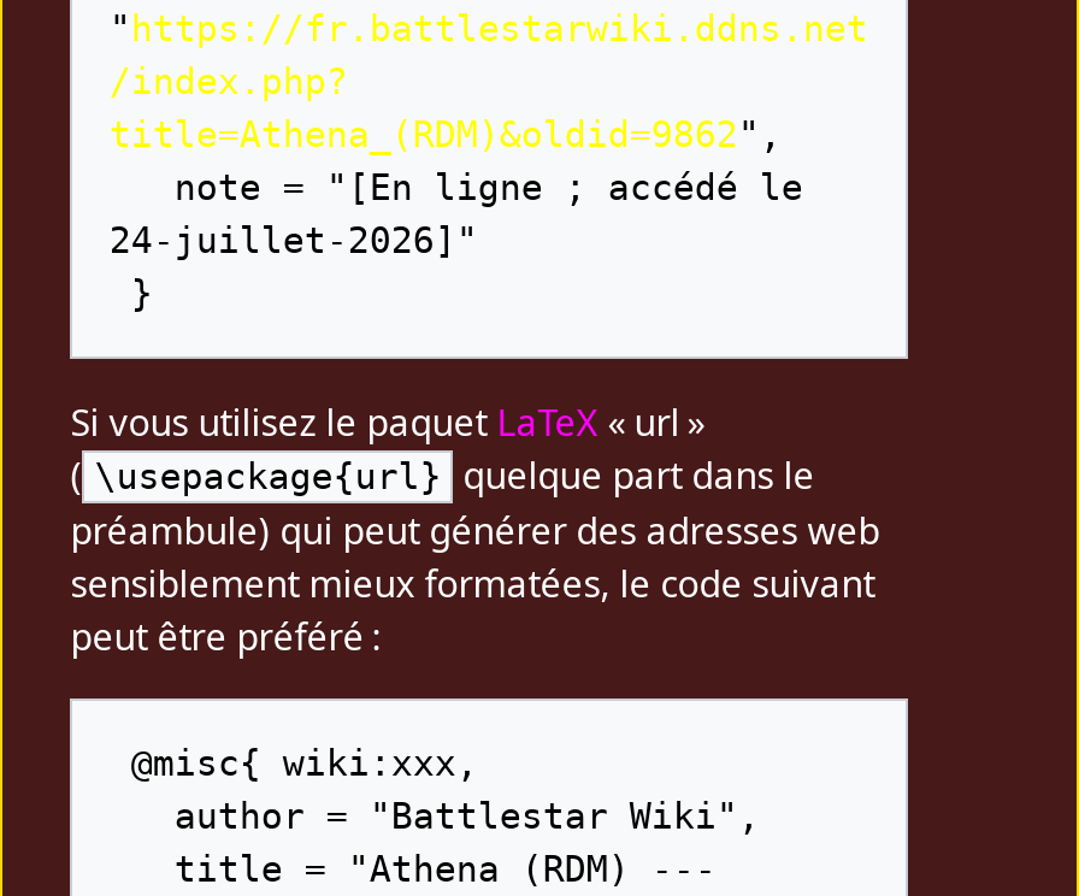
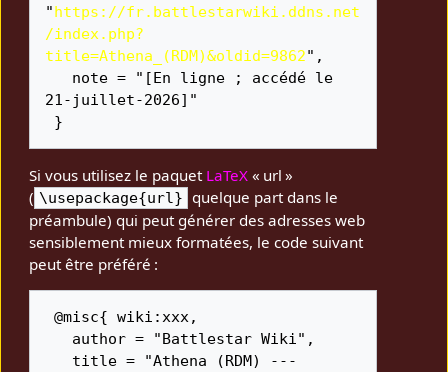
[109,218,478,262] 24-juillet-2026]" -> [45,91,198,109] 21-juillet-2026]"

